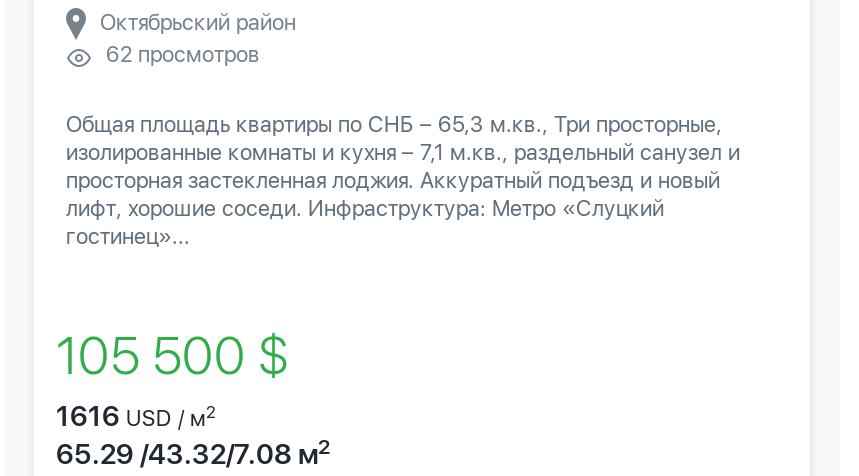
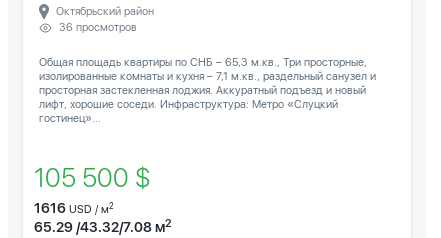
[106,42,260,68] 62 просмотров -> [59,21,137,34] 36 просмотров

